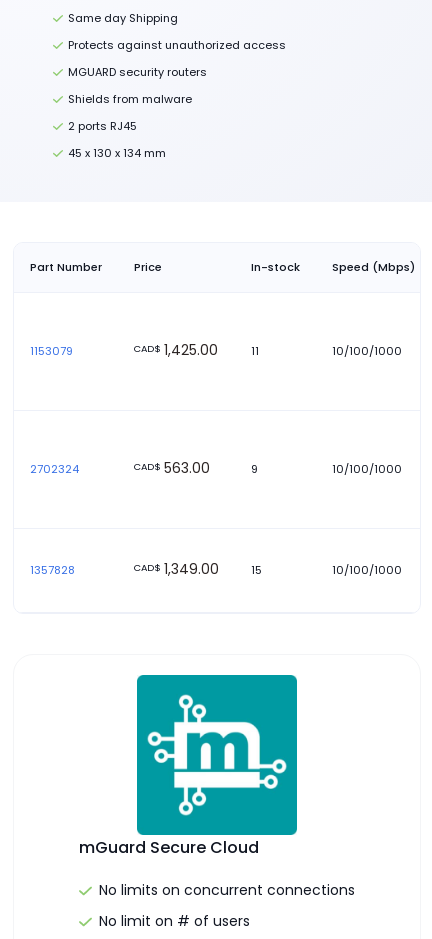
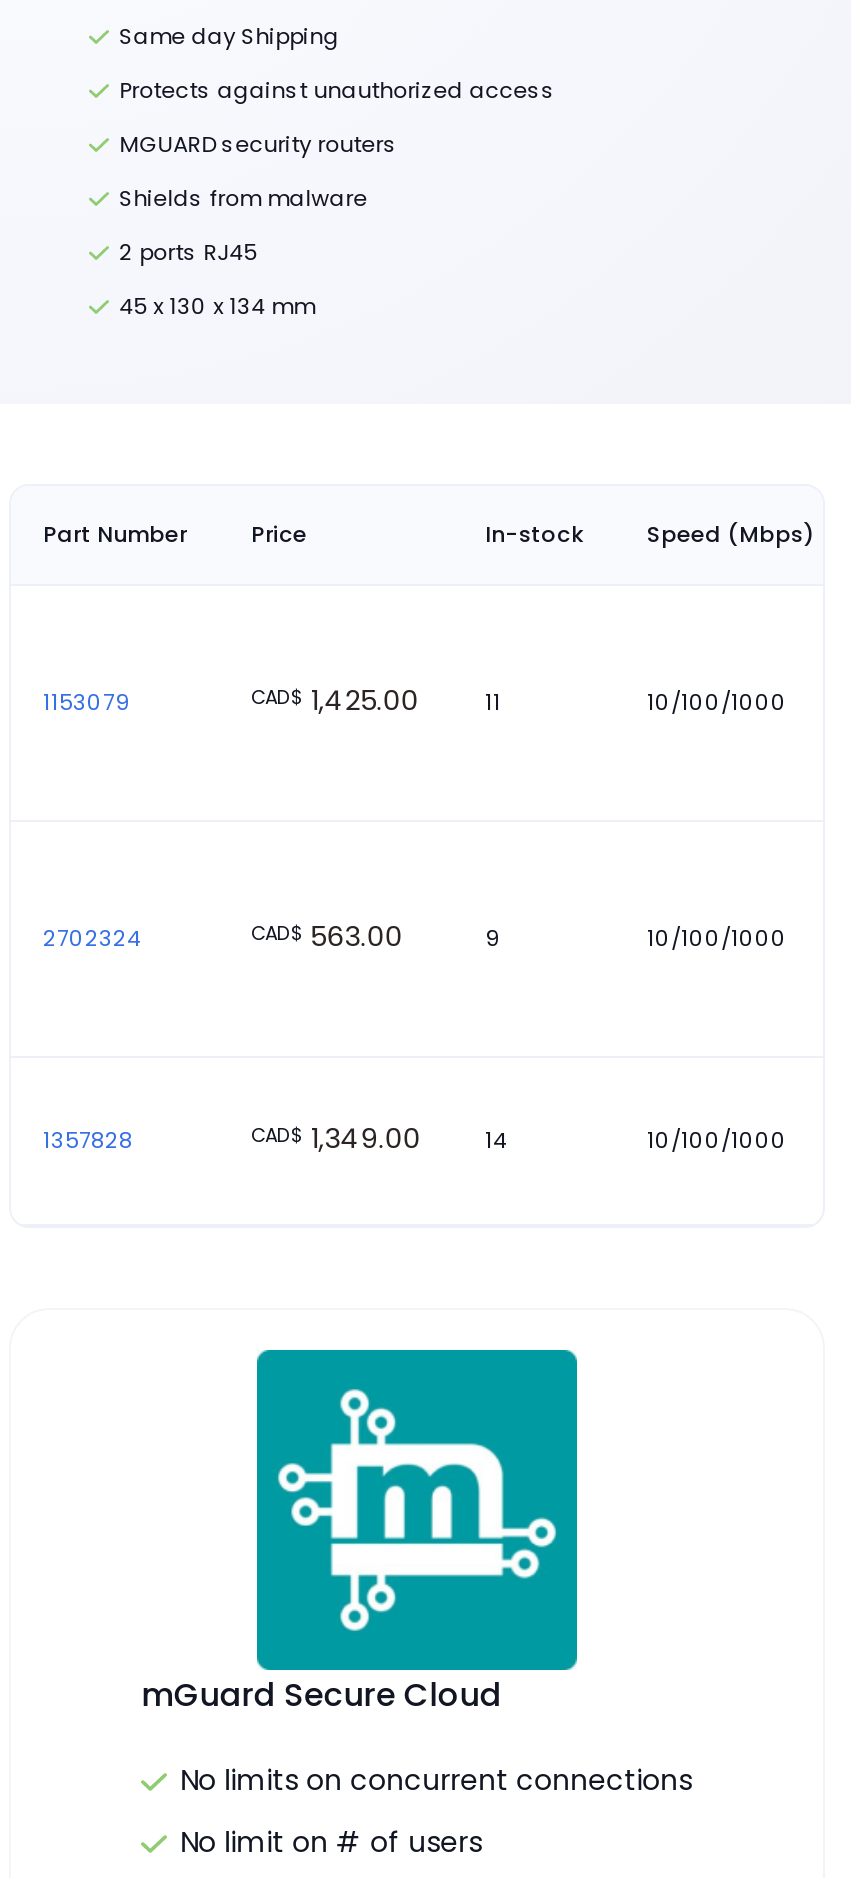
[251,562,262,578] 15 -> [485,1123,507,1155] 14

